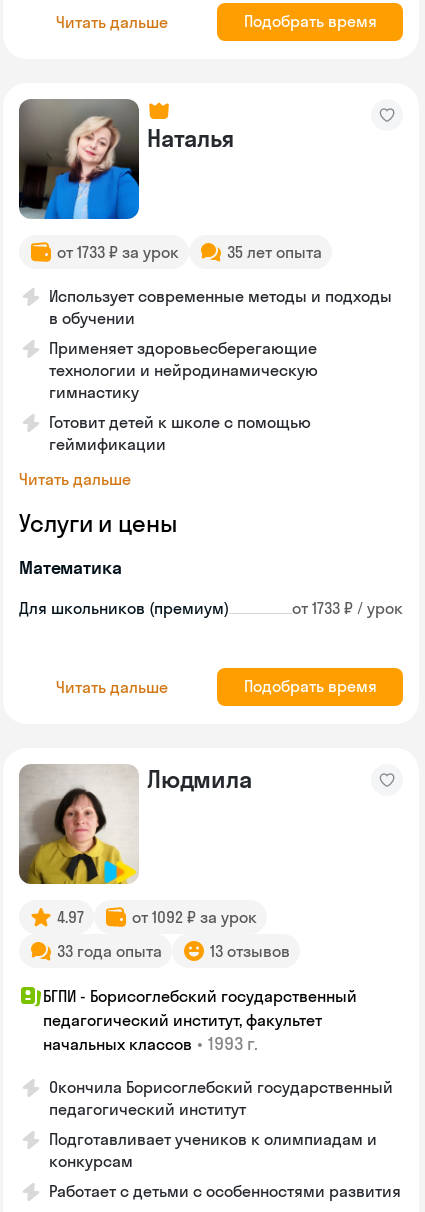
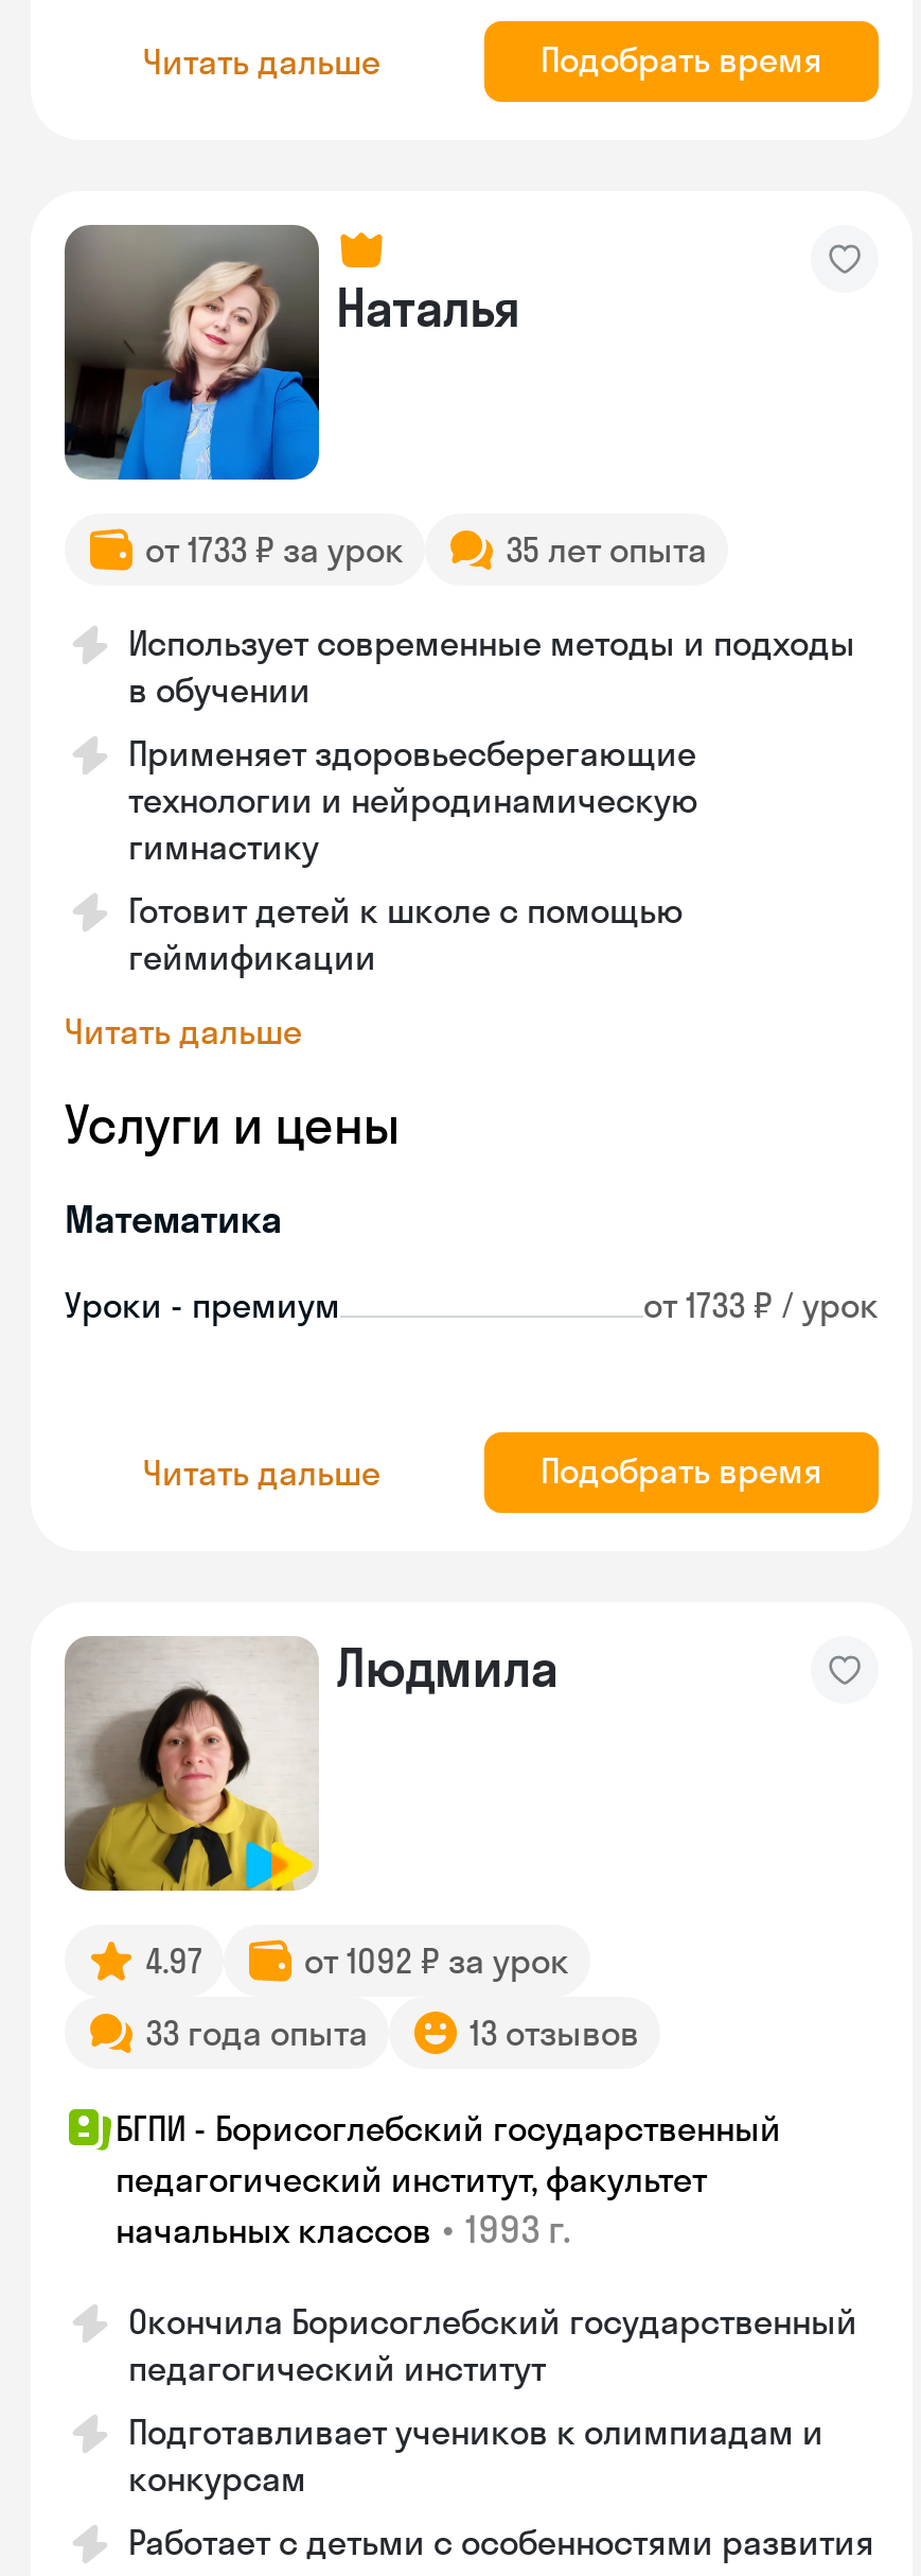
[19,598,229,618] Для школьников (премиум) -> [65,1284,340,1326] Уроки - премиум

